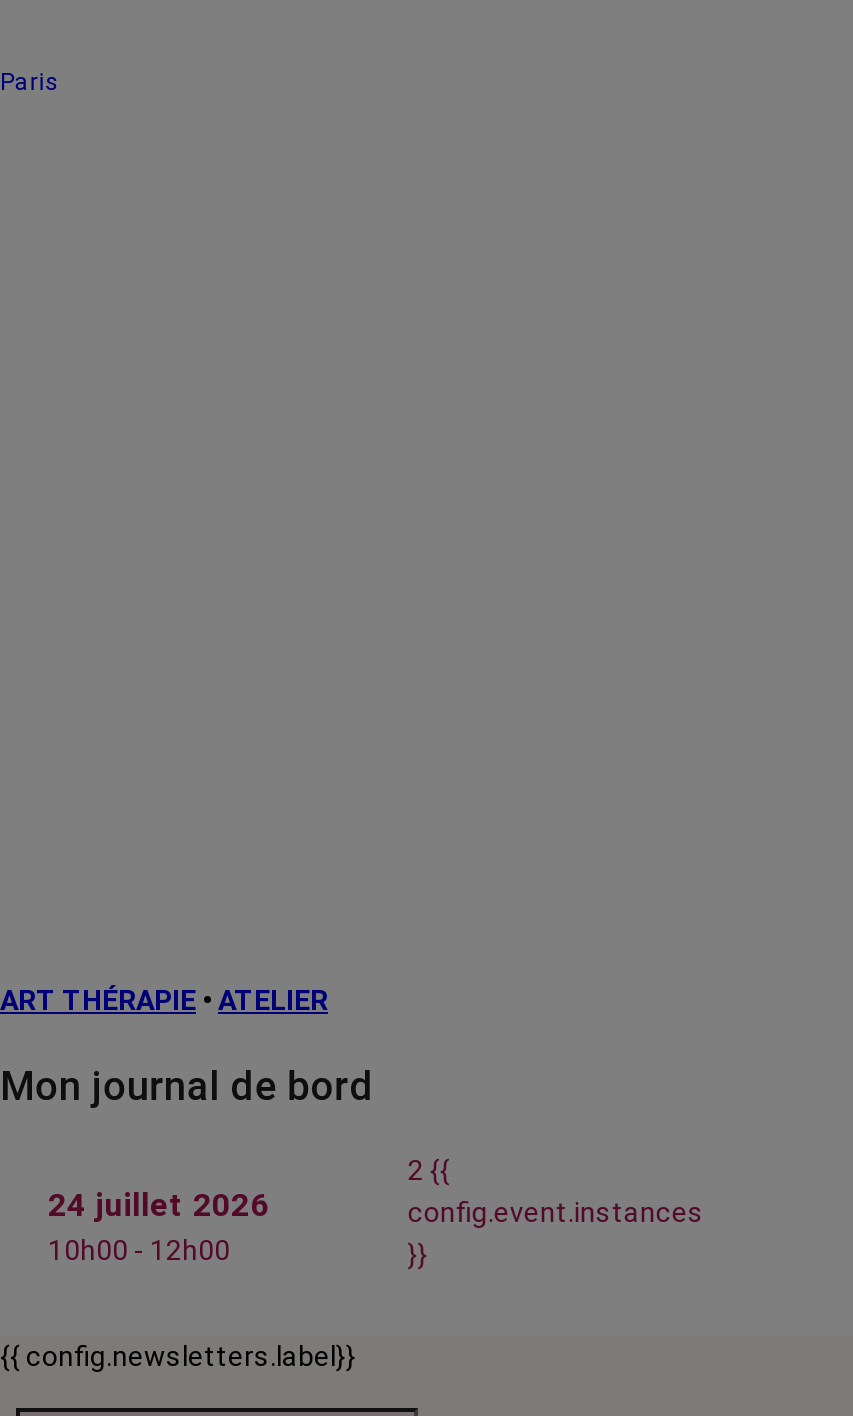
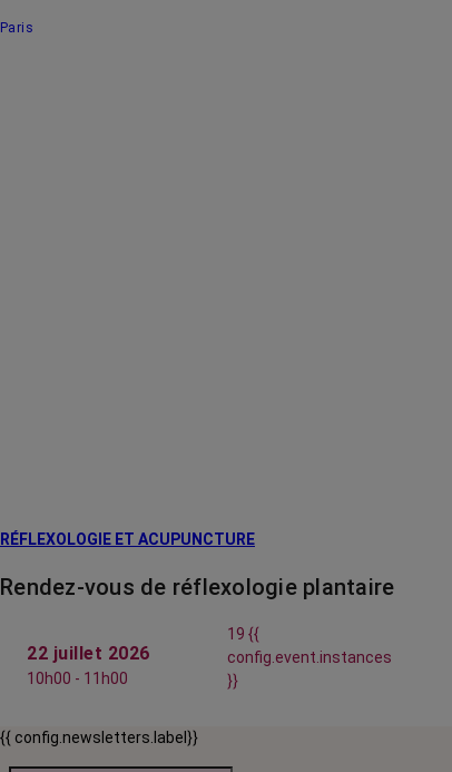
[0,983,328,1015] ART THÉRAPIE • ATELIER -> [0,530,255,548] RÉFLEXOLOGIE ET ACUPUNCTURE
[0,1061,374,1109] Mon journal de bord -> [0,573,394,600] Rendez-vous de réflexologie plantaire
[408,1153,450,1185] 2 {{ -> [227,625,259,642] 19 {{
[48,1185,269,1265] 24 juillet 2026 | 10h00 - 12h00 -> [27,642,150,687] 22 juillet 2026 | 10h00 - 11h00

